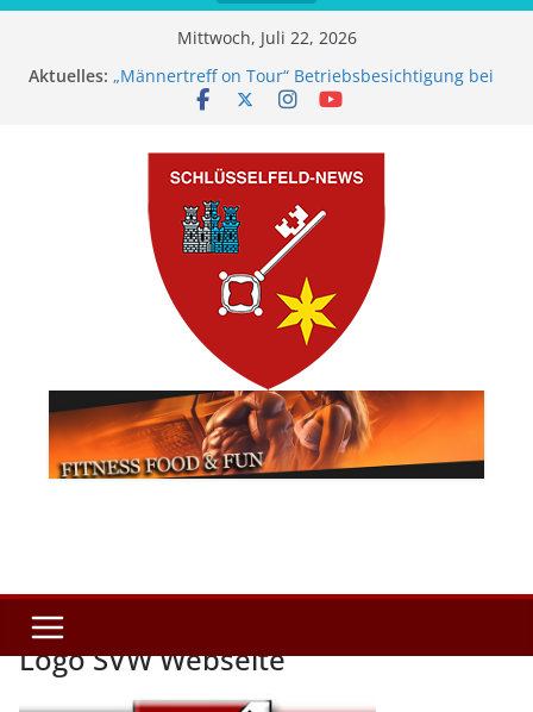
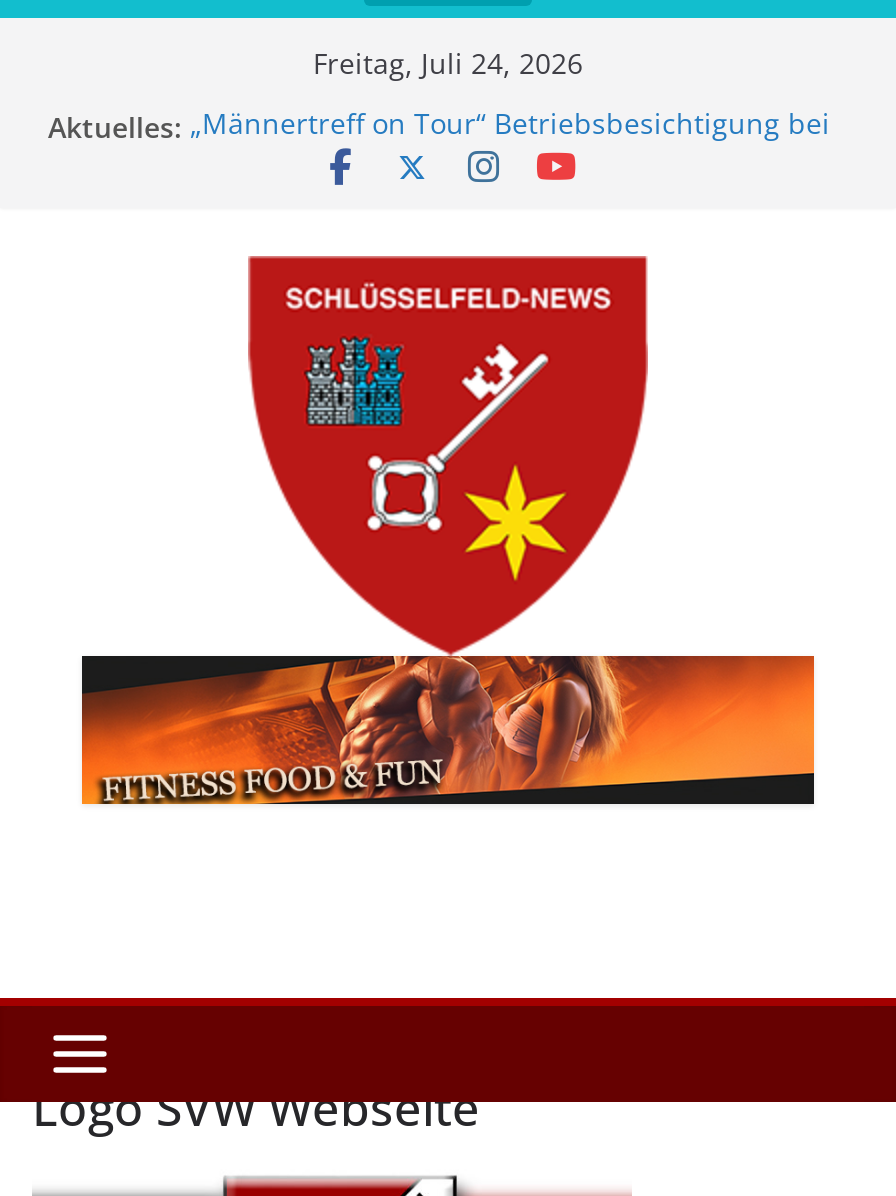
[177,26,356,49] Mittwoch, Juli 22, 2026 -> [313,44,583,82] Freitag, Juli 24, 2026

